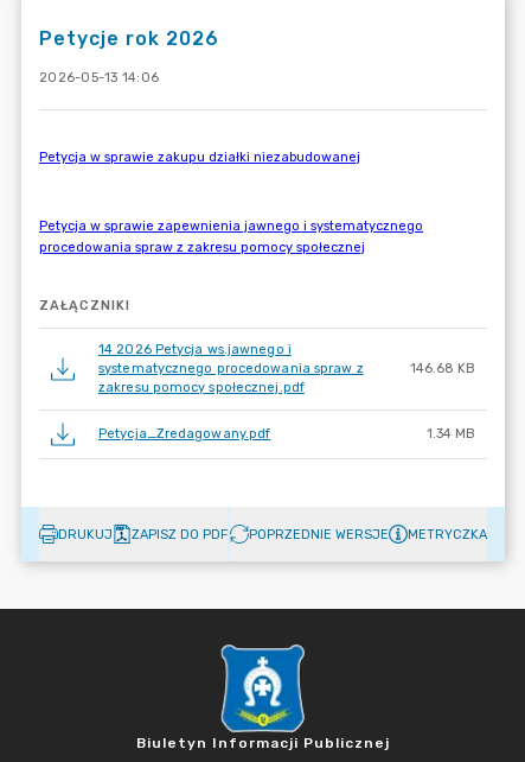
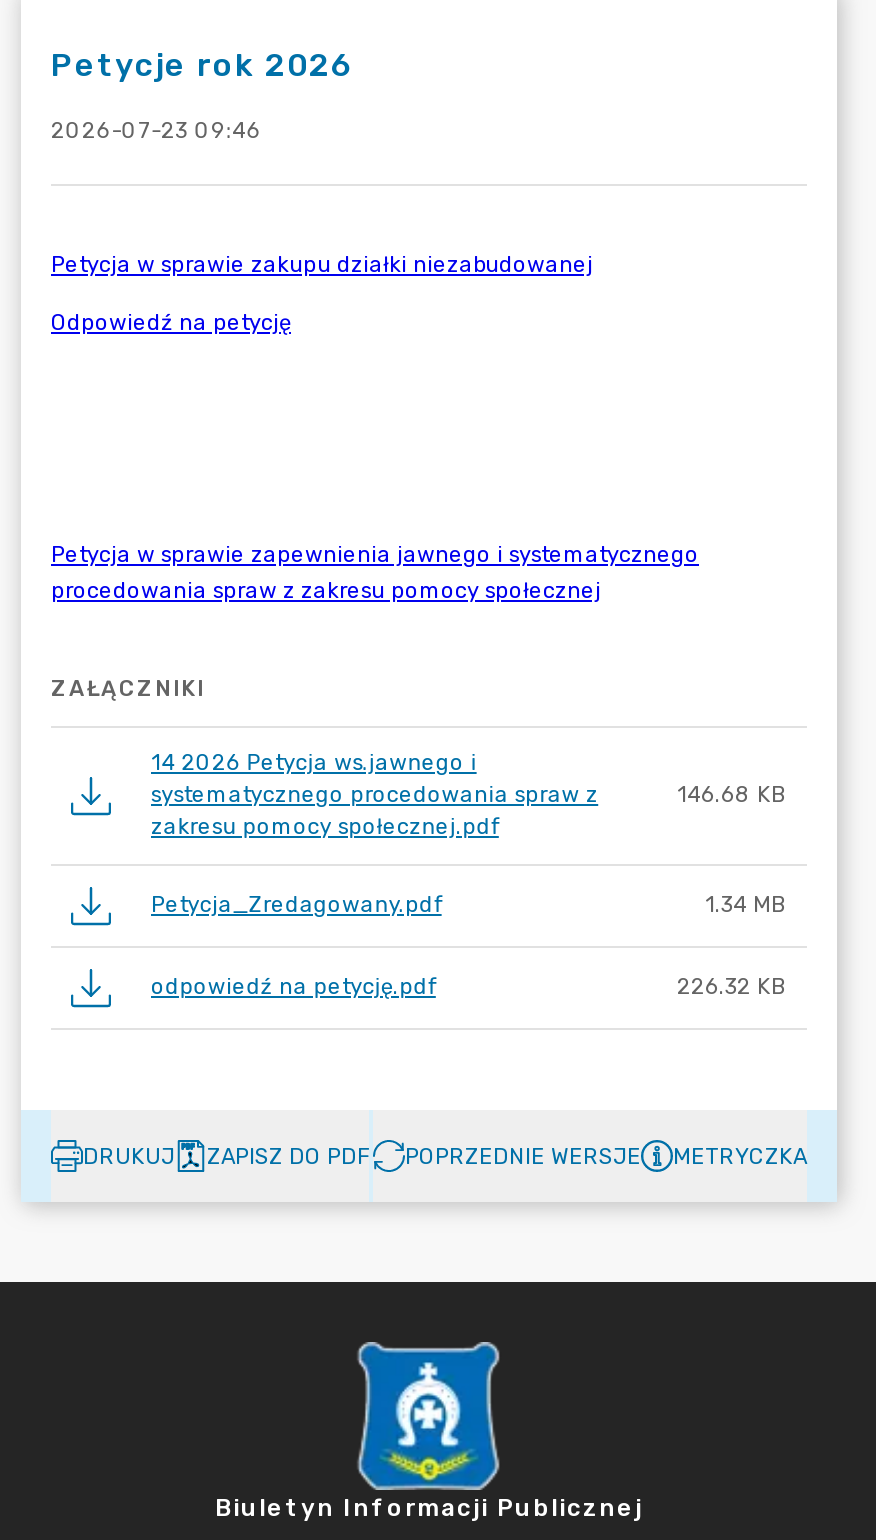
[39,70,159,85] 2026-05-13 14:06 -> [51,118,261,144] 2026-07-23 09:46
none -> [151,974,787,1000] odpowiedź na petycję.pdf | 226.32 KB

